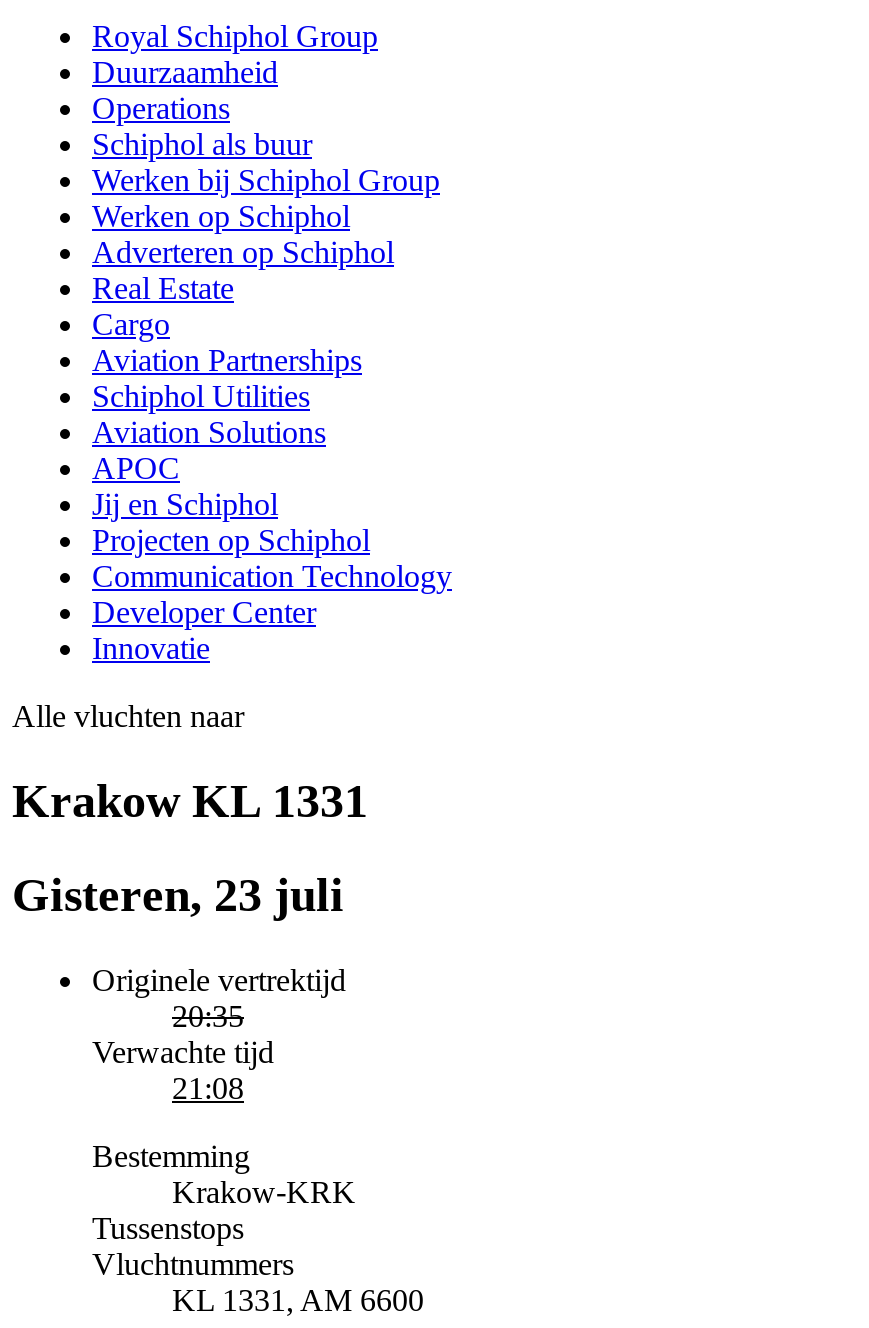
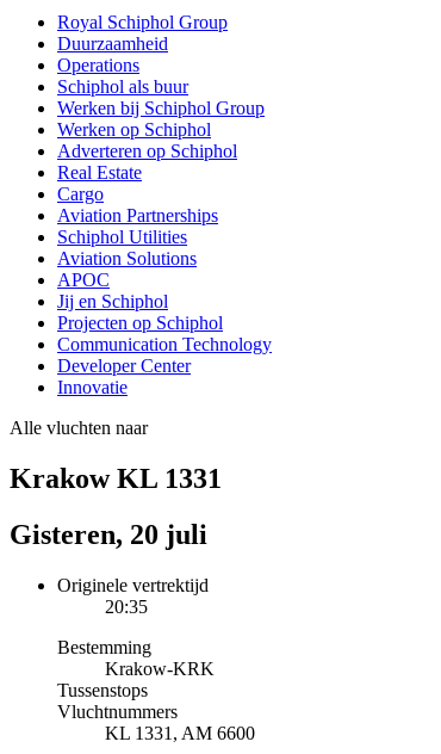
[12,869,344,921] Gisteren, 23 juli -> [10,519,207,550] Gisteren, 20 juli
[92,1034,274,1104] Verwachte tijd | 21:08 -> none

